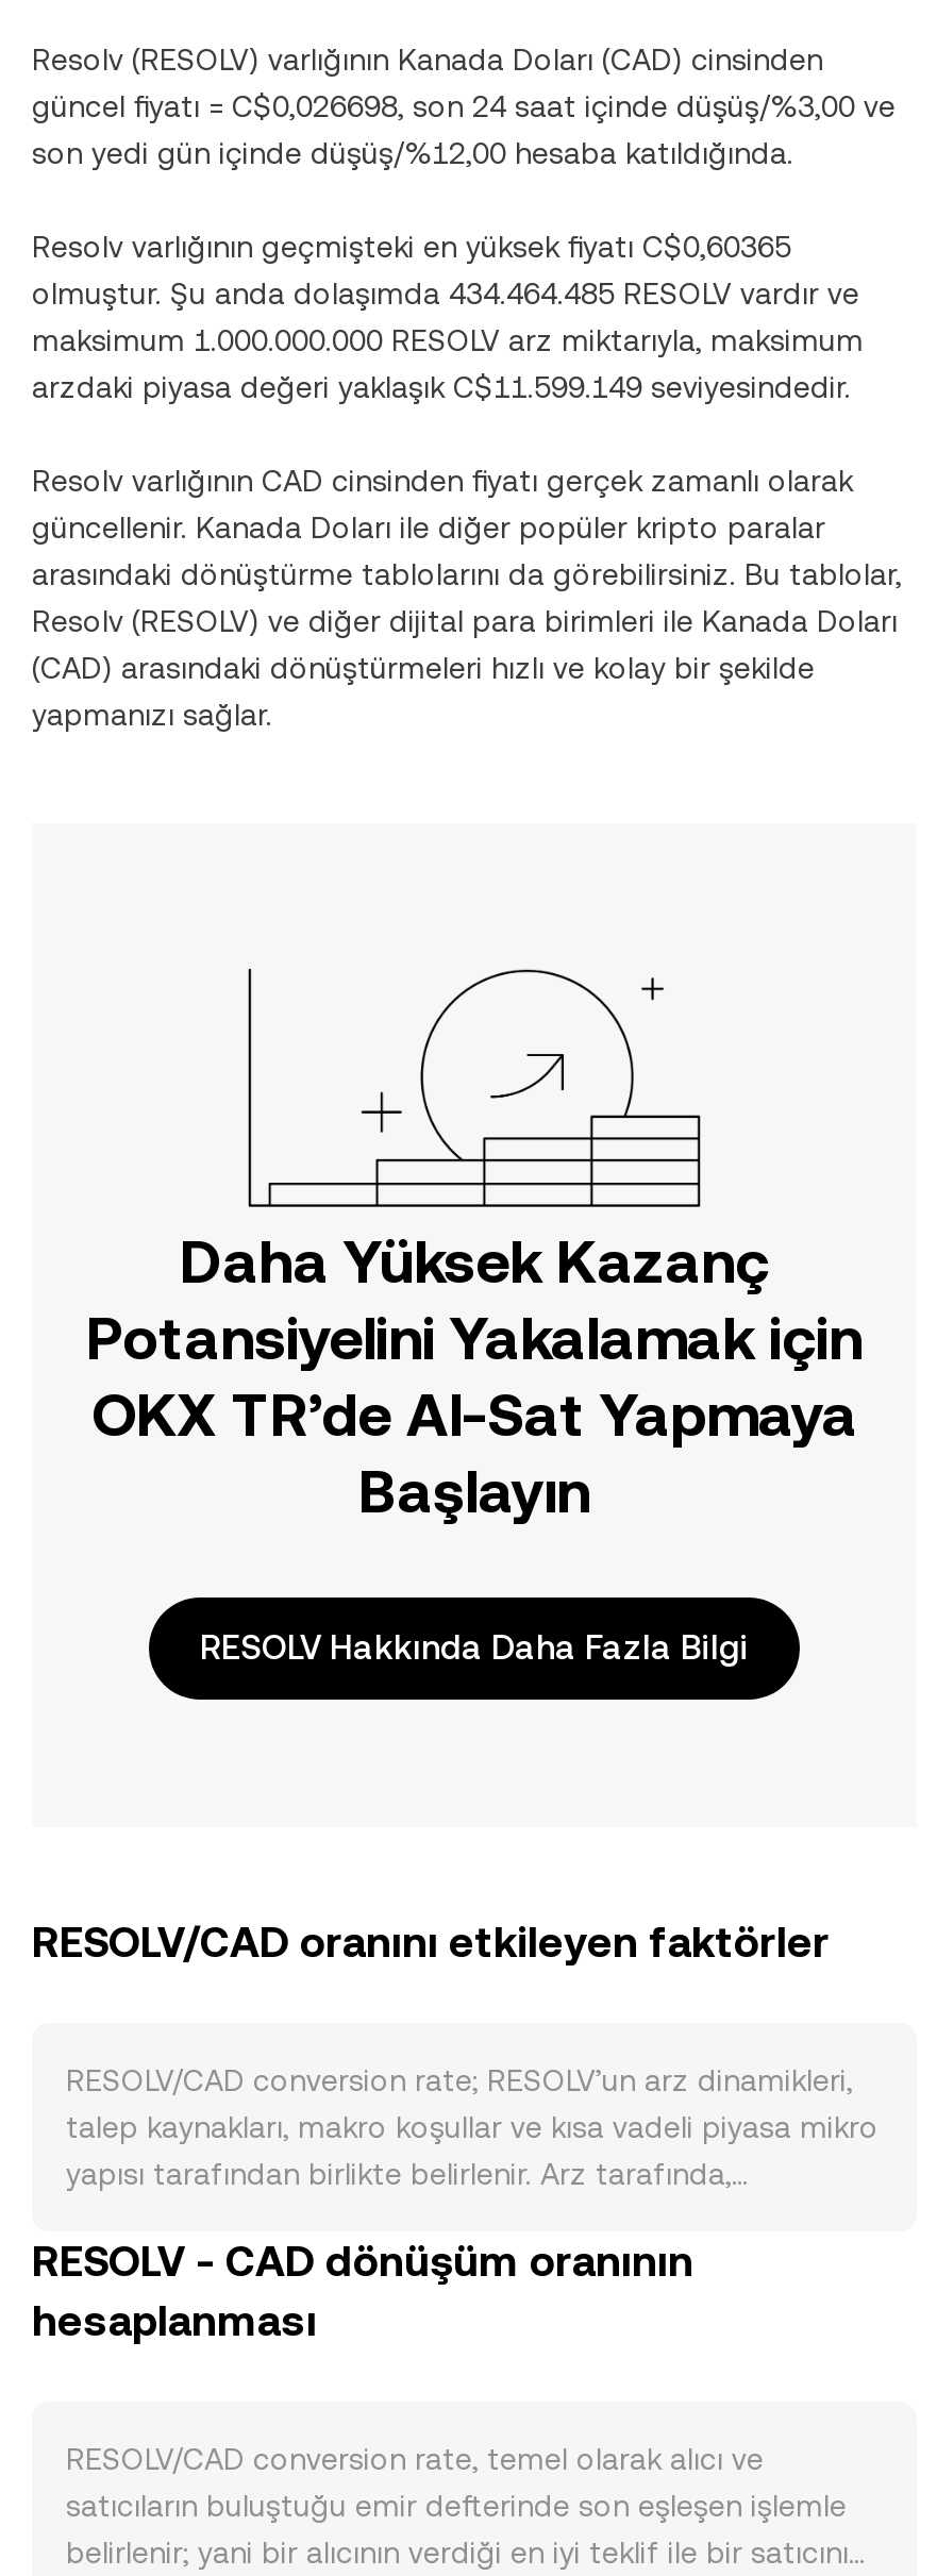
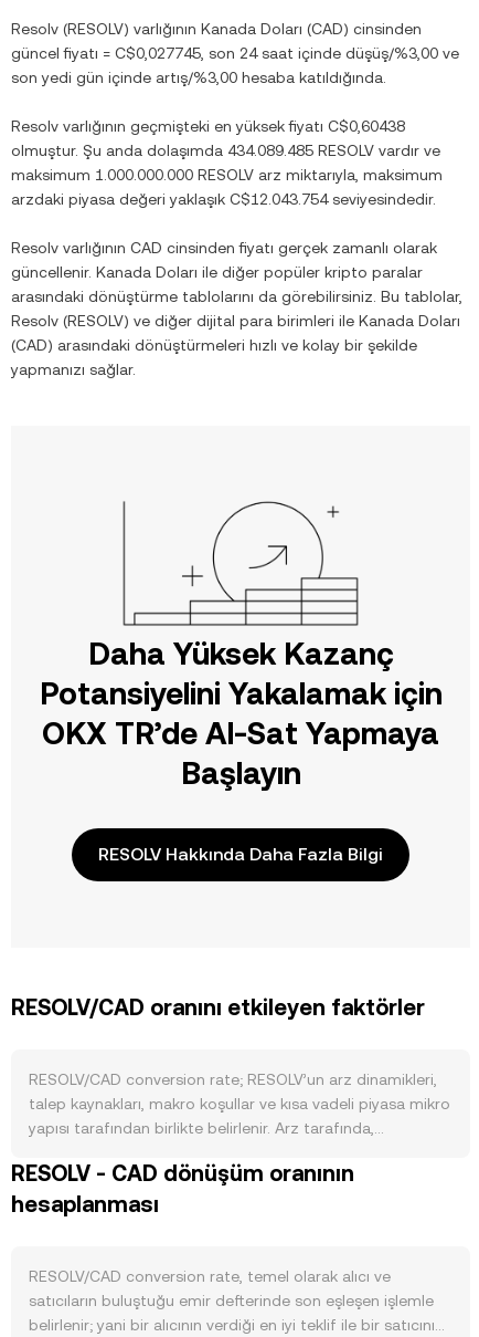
[32,89,896,123] güncel fiyatı = C$0,026698, son 24 saat içinde düşüş/%3,00 ve -> [11,44,459,62] güncel fiyatı = C$0,027745, son 24 saat içinde düşüş/%3,00 ve
[32,136,793,170] son yedi gün içinde düşüş/%12,00 hesaba katıldığında. -> [11,69,386,86] son yedi gün içinde artış/%3,00 hesaba katıldığında.
[32,230,791,264] Resolv varlığının geçmişteki en yüksek fiyatı C$0,60365 -> [11,117,405,135] Resolv varlığının geçmişteki en yüksek fiyatı C$0,60438
[32,277,859,311] olmuştur. Şu anda dolaşımda 434.464.485 RESOLV vardır ve -> [11,142,440,159] olmuştur. Şu anda dolaşımda 434.089.485 RESOLV vardır ve
[32,370,851,404] arzdaki piyasa değeri yaklaşık C$11.599.149 seviyesindedir. -> [11,190,436,208] arzdaki piyasa değeri yaklaşık C$12.043.754 seviyesindedir.

